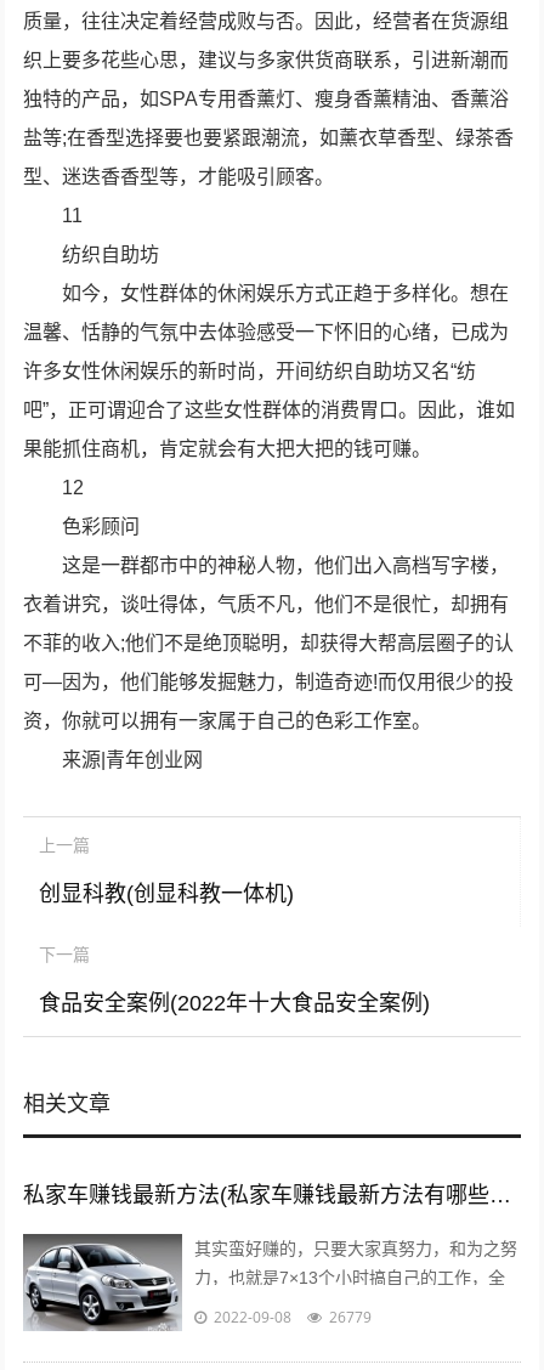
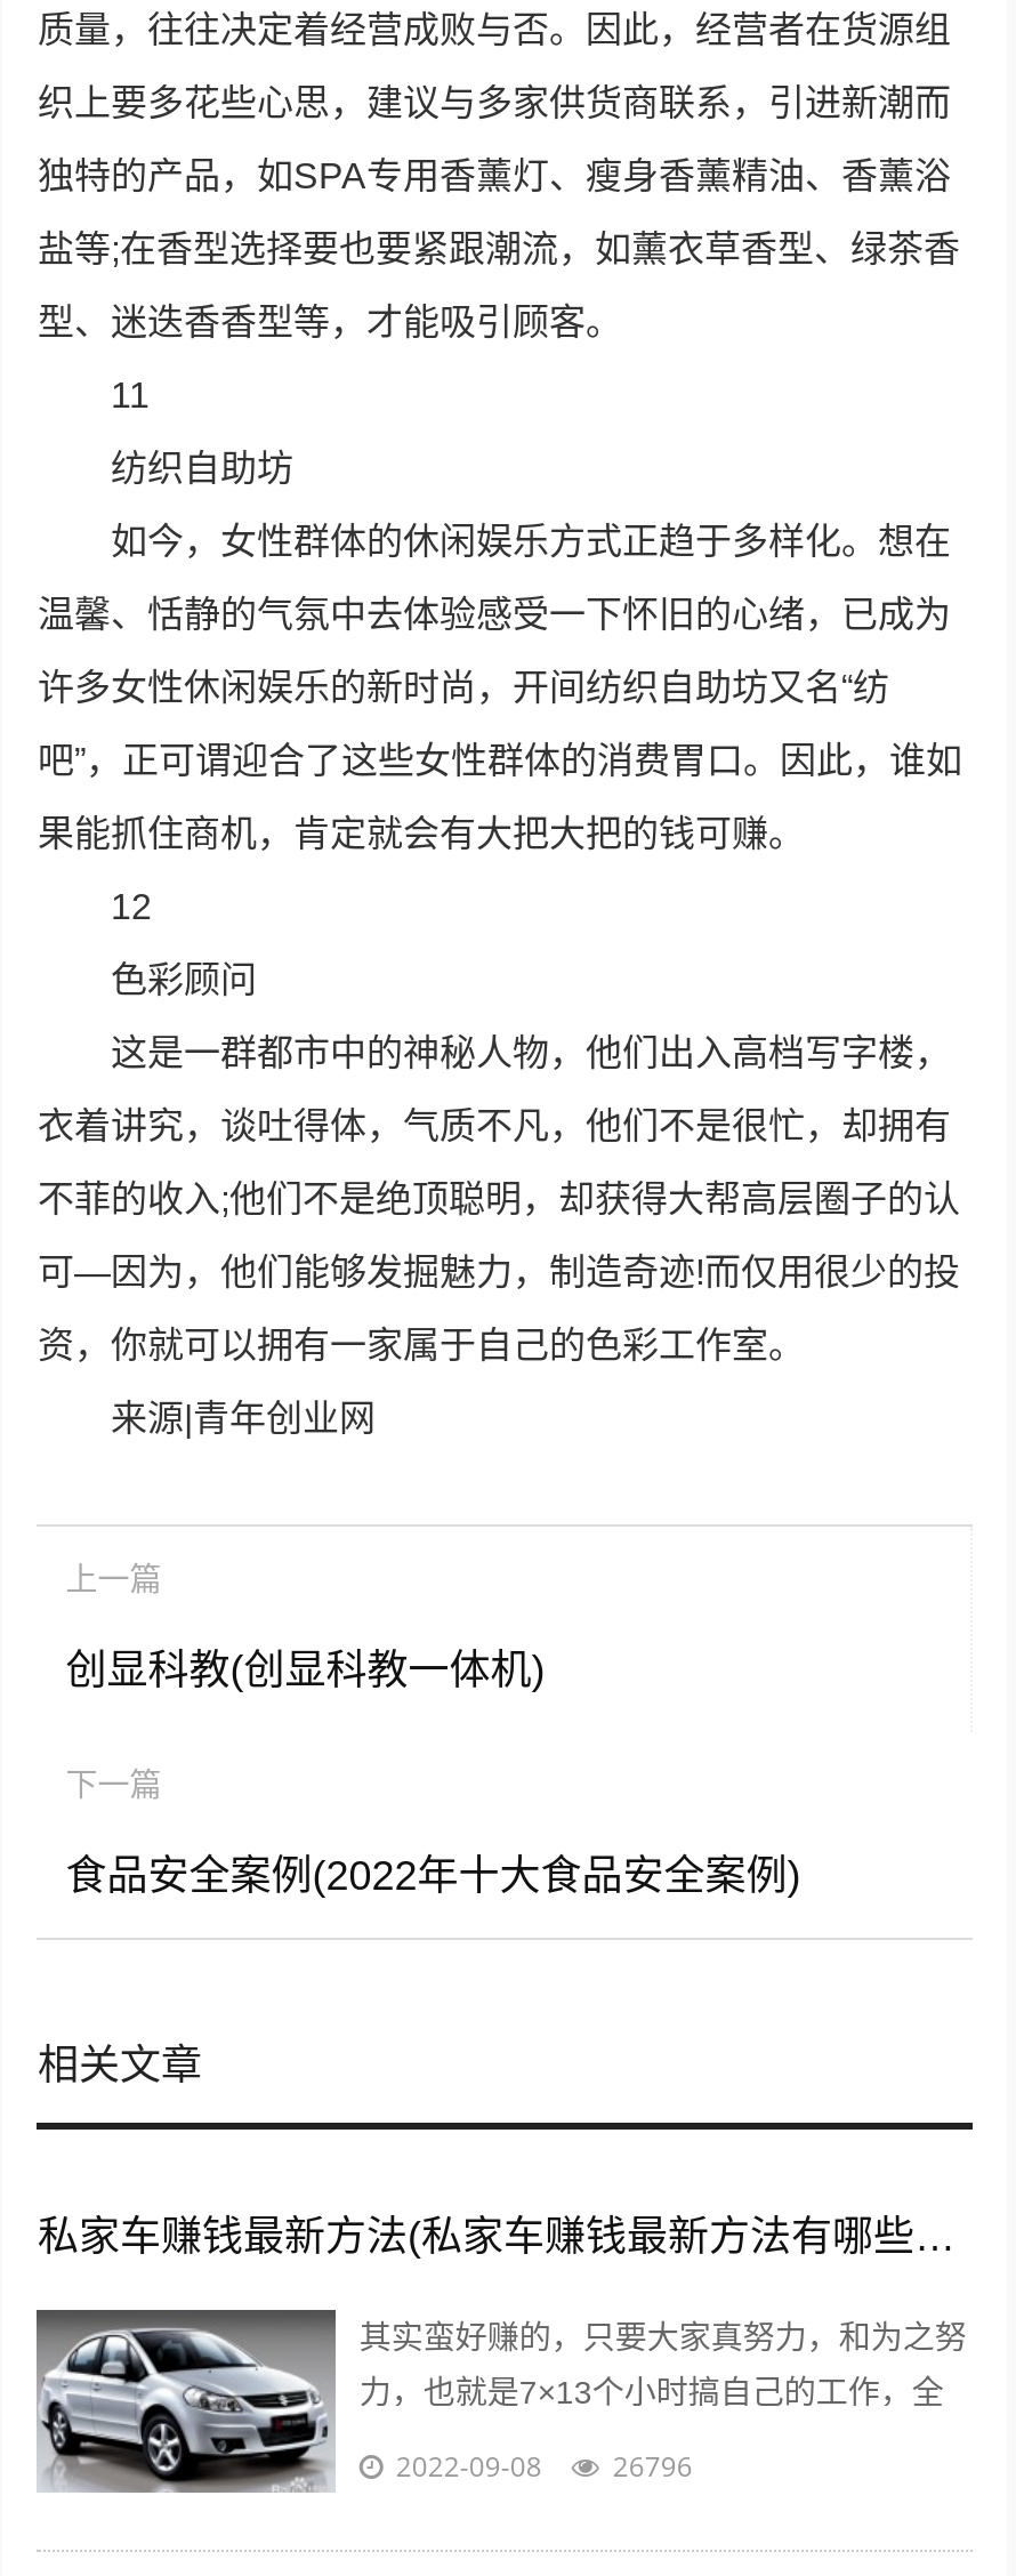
[330,1307,372,1328] 26779 -> [613,2448,693,2487] 26796

